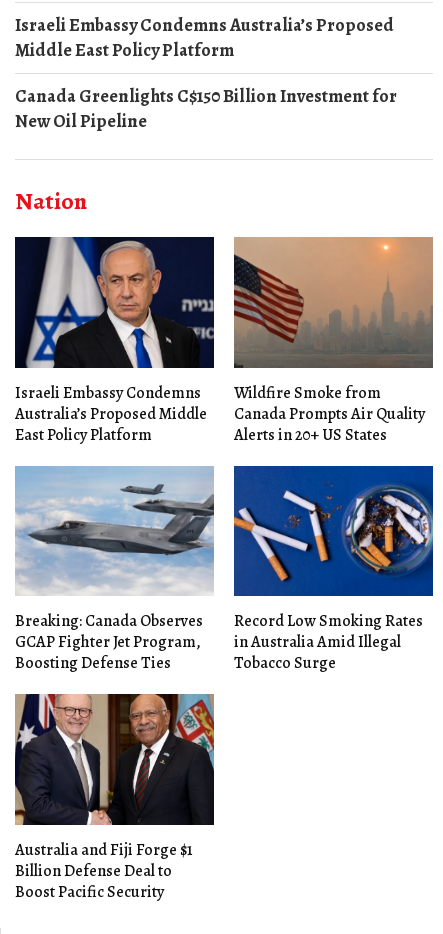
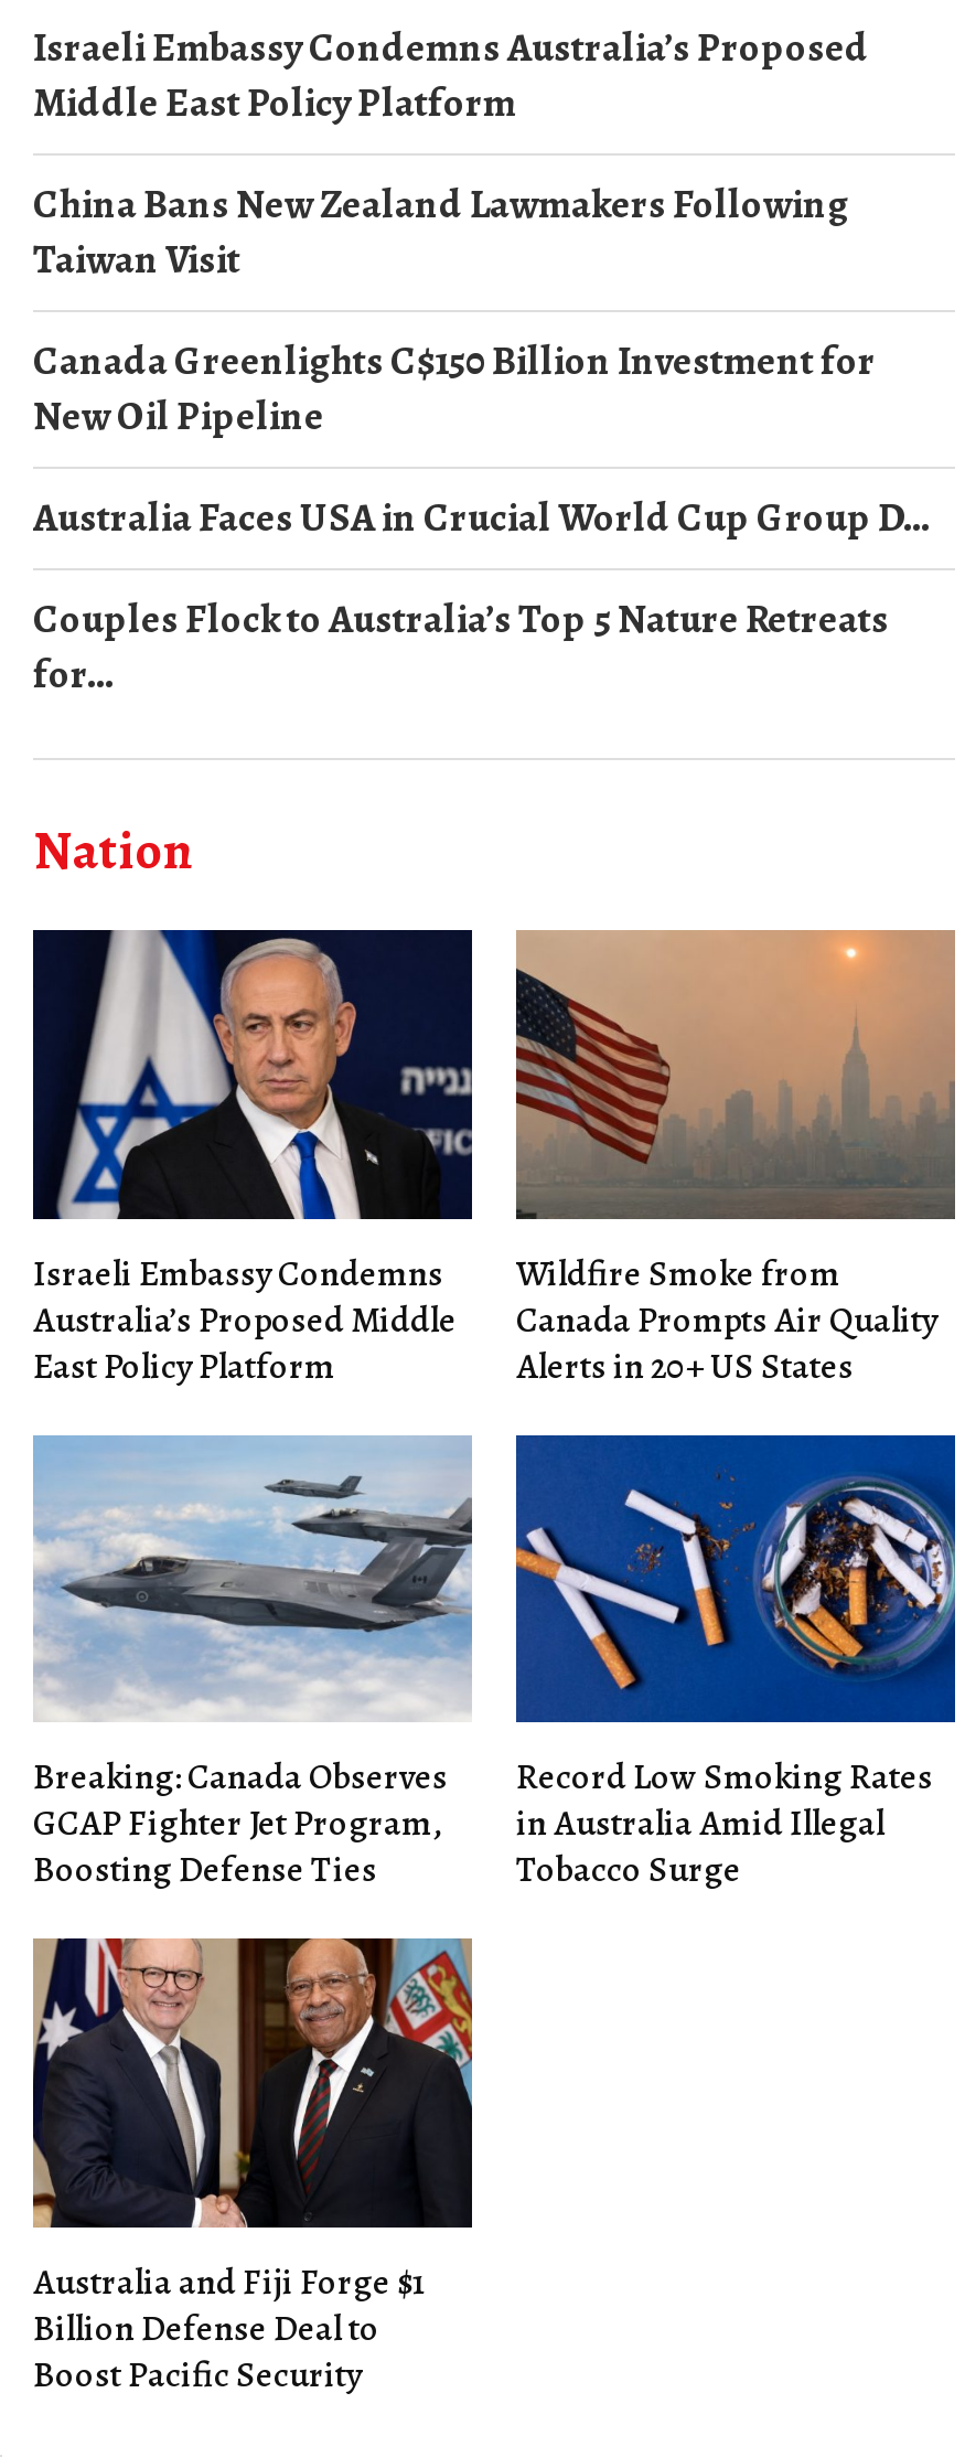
none -> [33,178,849,286] China Bans New Zealand Lawmakers Following | Taiwan Visit
none -> [33,491,929,701] Australia Faces USA in Crucial World Cup Group D... | Couples Flock to Australia’s Top 5 Nature Retreats | for...

